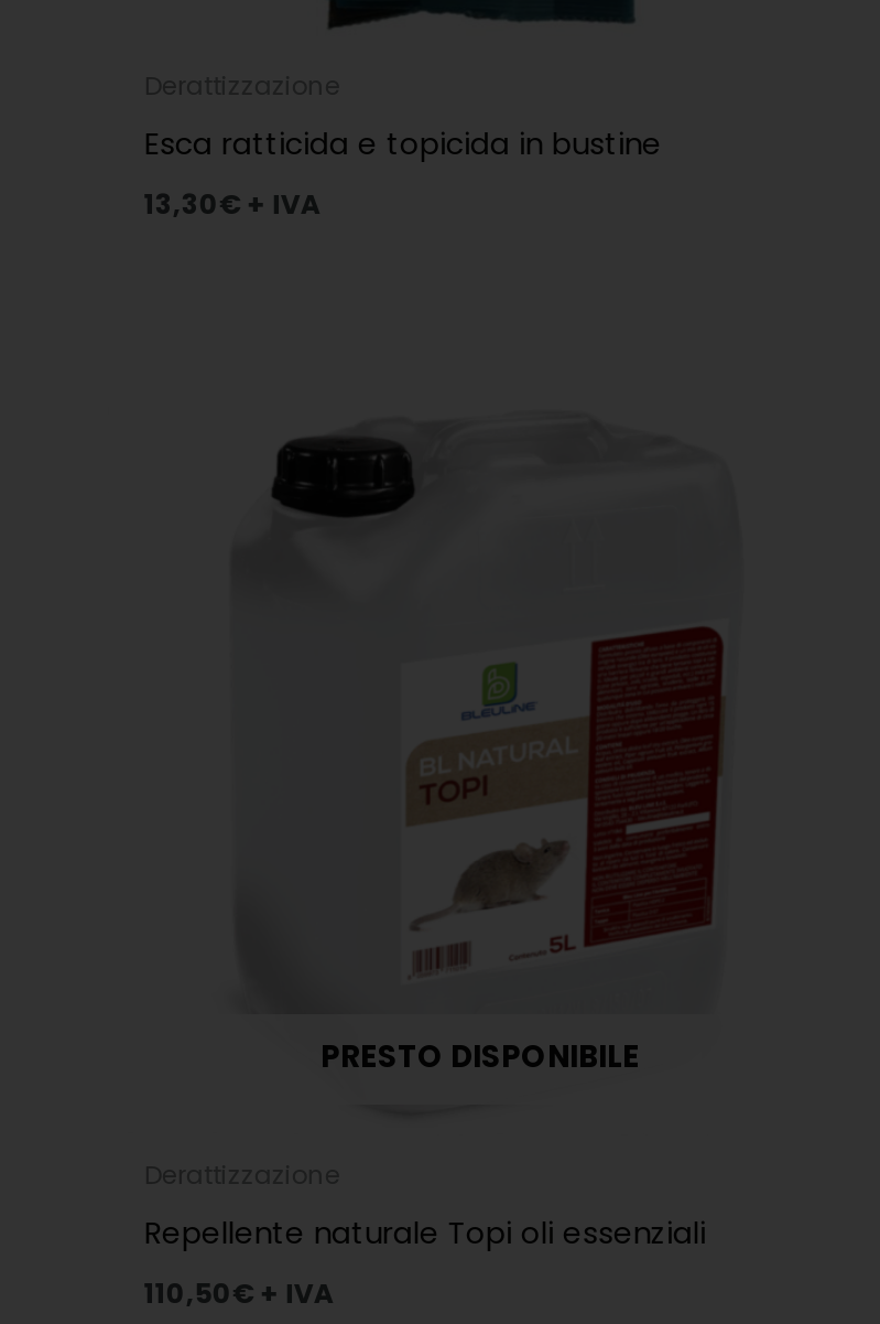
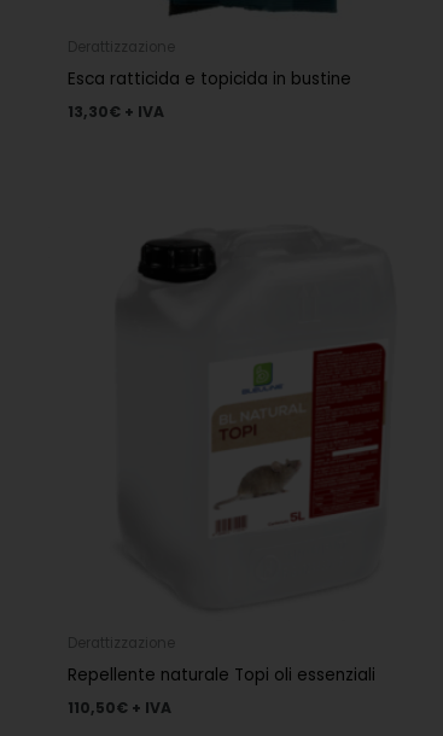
[321,1036,640,1078] PRESTO DISPONIBILE -> none

